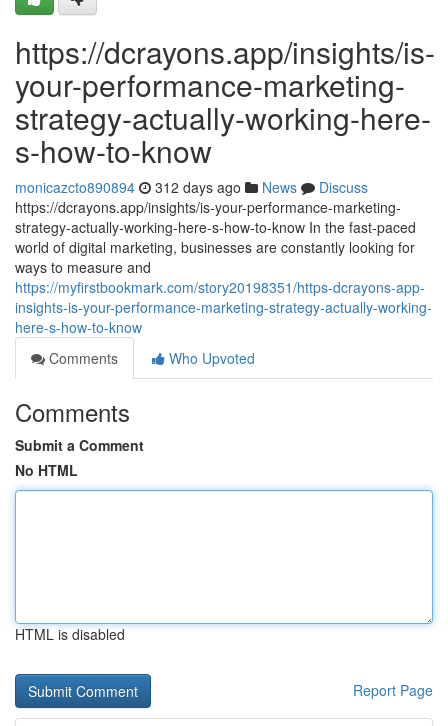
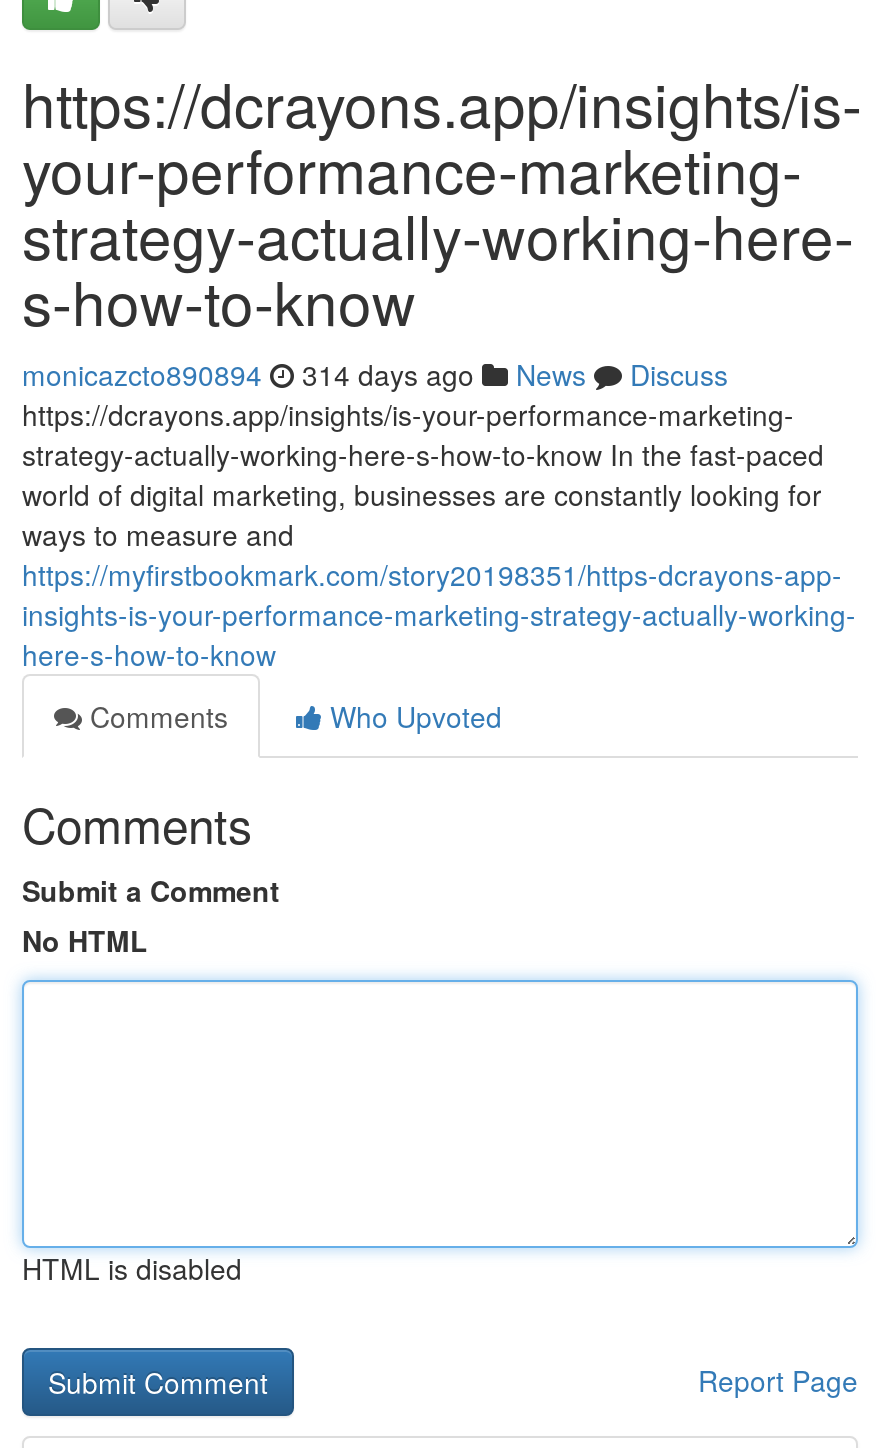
[15,177,368,197] monicazcto890894 312 days ago News Discuss -> [22,354,728,394] monicazcto890894 314 days ago News Discuss

